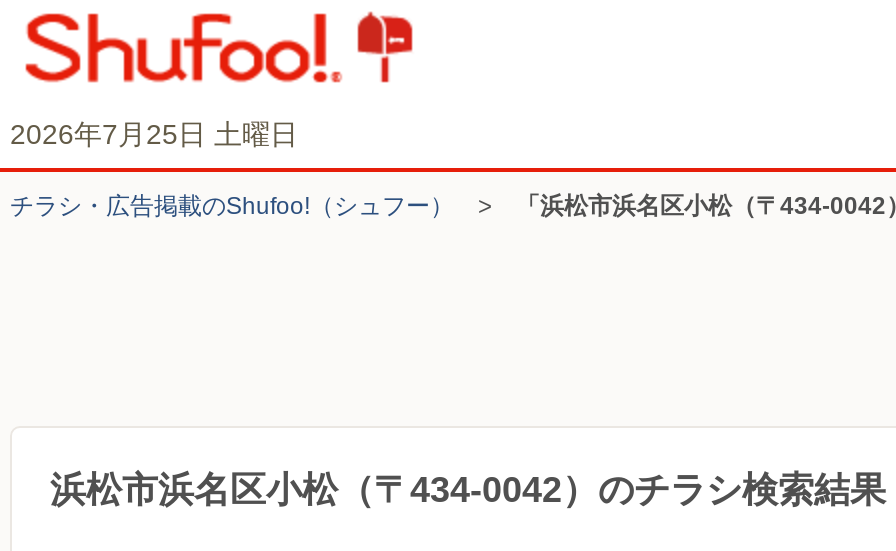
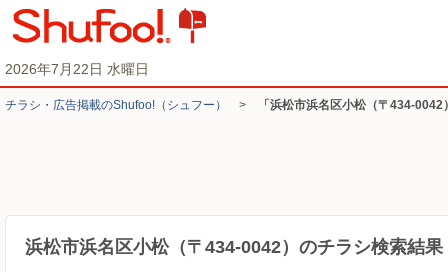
[10,118,298,150] 2026年7月25日 土曜日 -> [5,61,149,77] 2026年7月22日 水曜日

